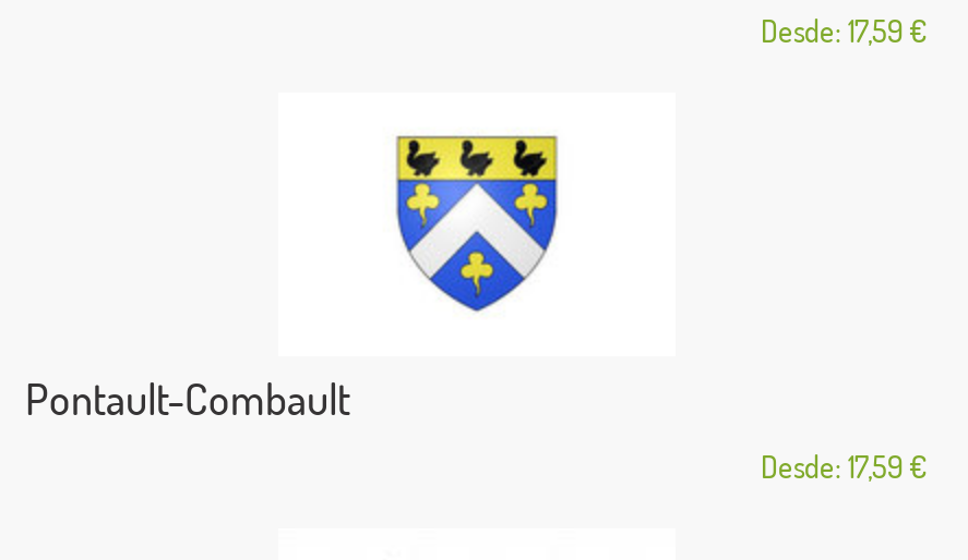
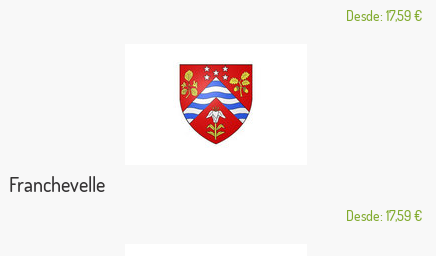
[396,135,558,314] [image] -> [179,63,253,145] [image]
[25,368,350,425] Pontault-Combault -> [9,171,105,197] Franchevelle

